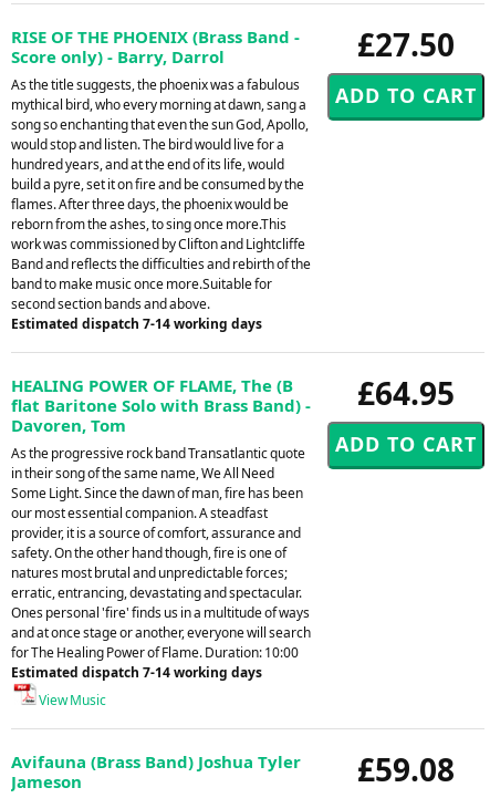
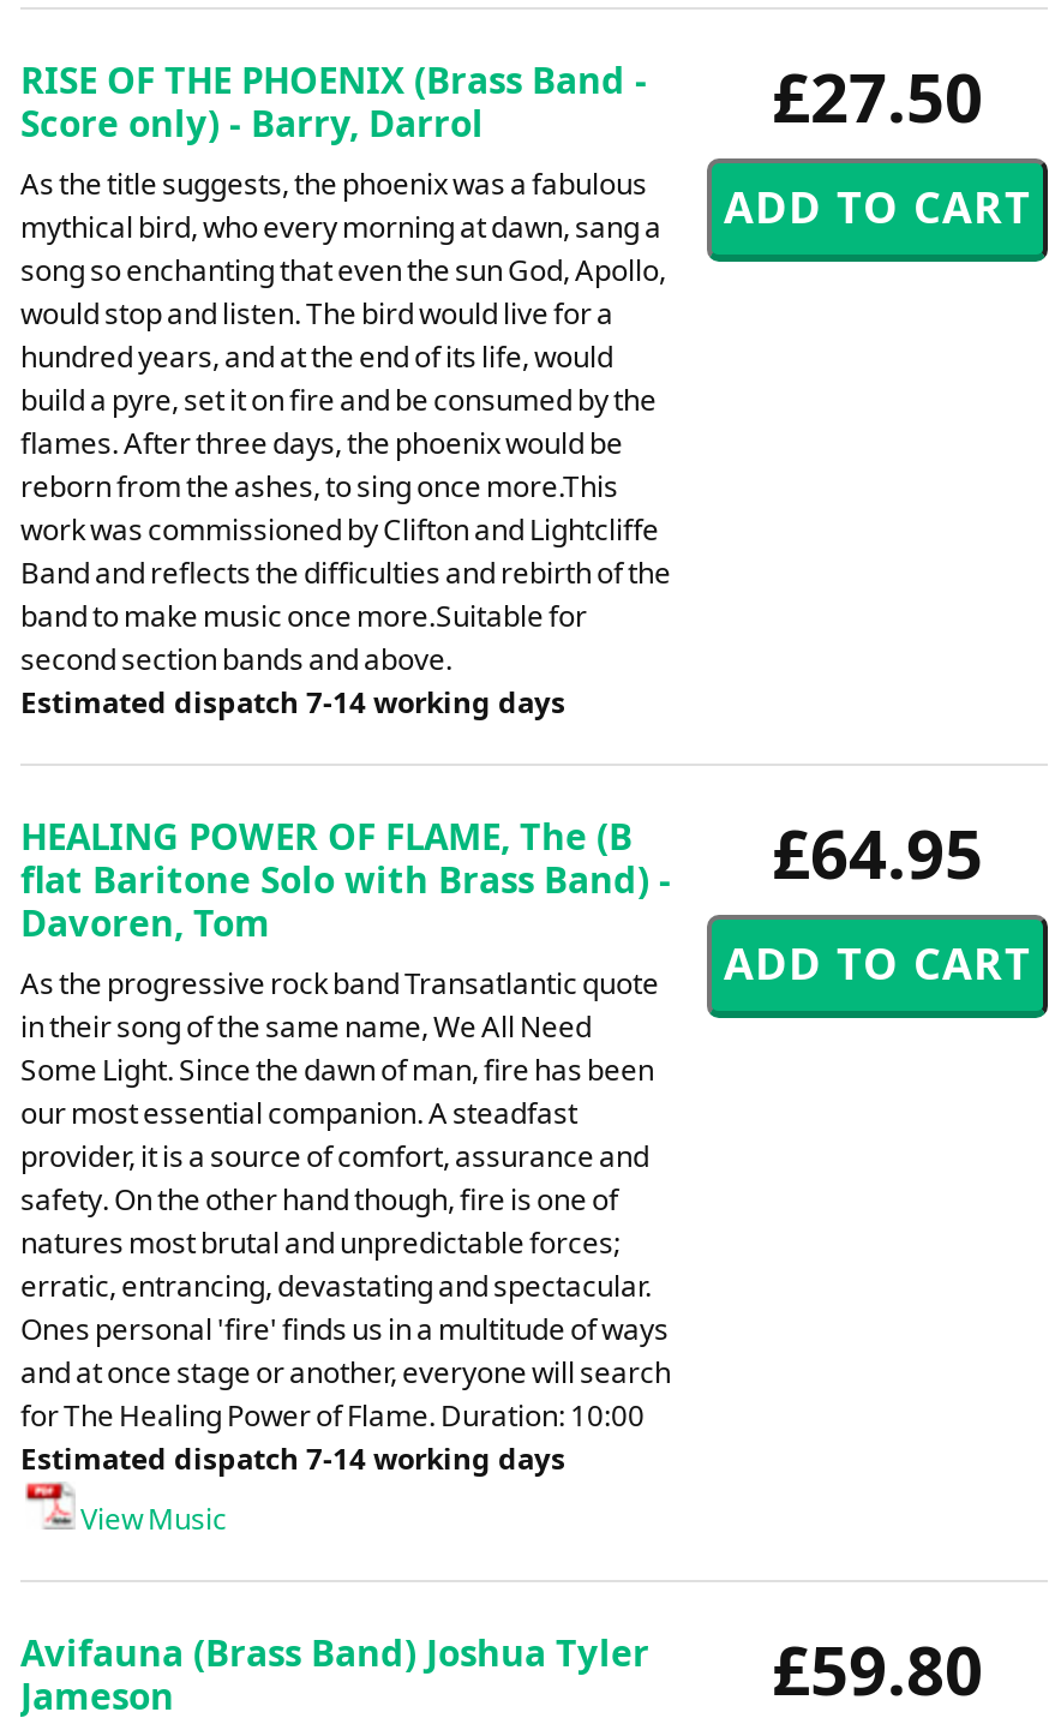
[357,748,455,790] £59.08 -> [772,1623,983,1714] £59.80

